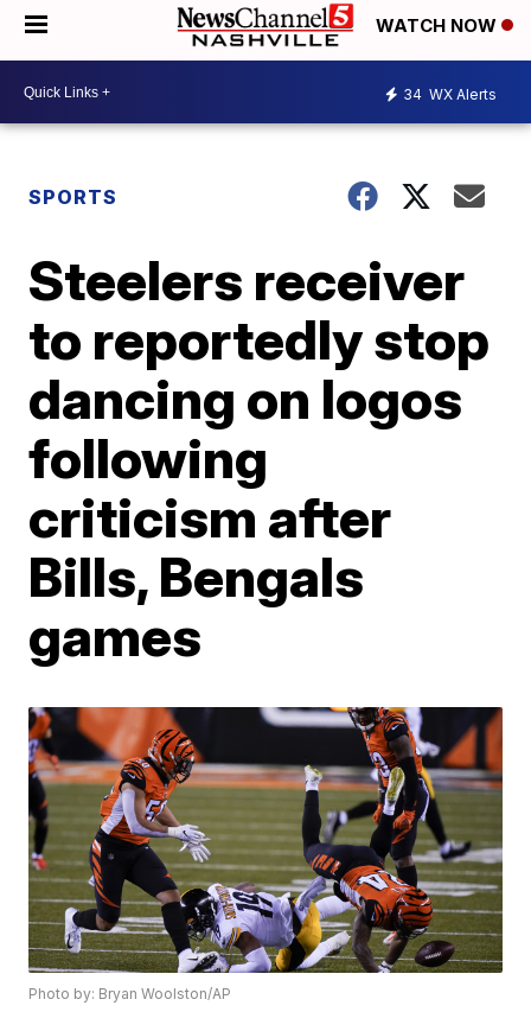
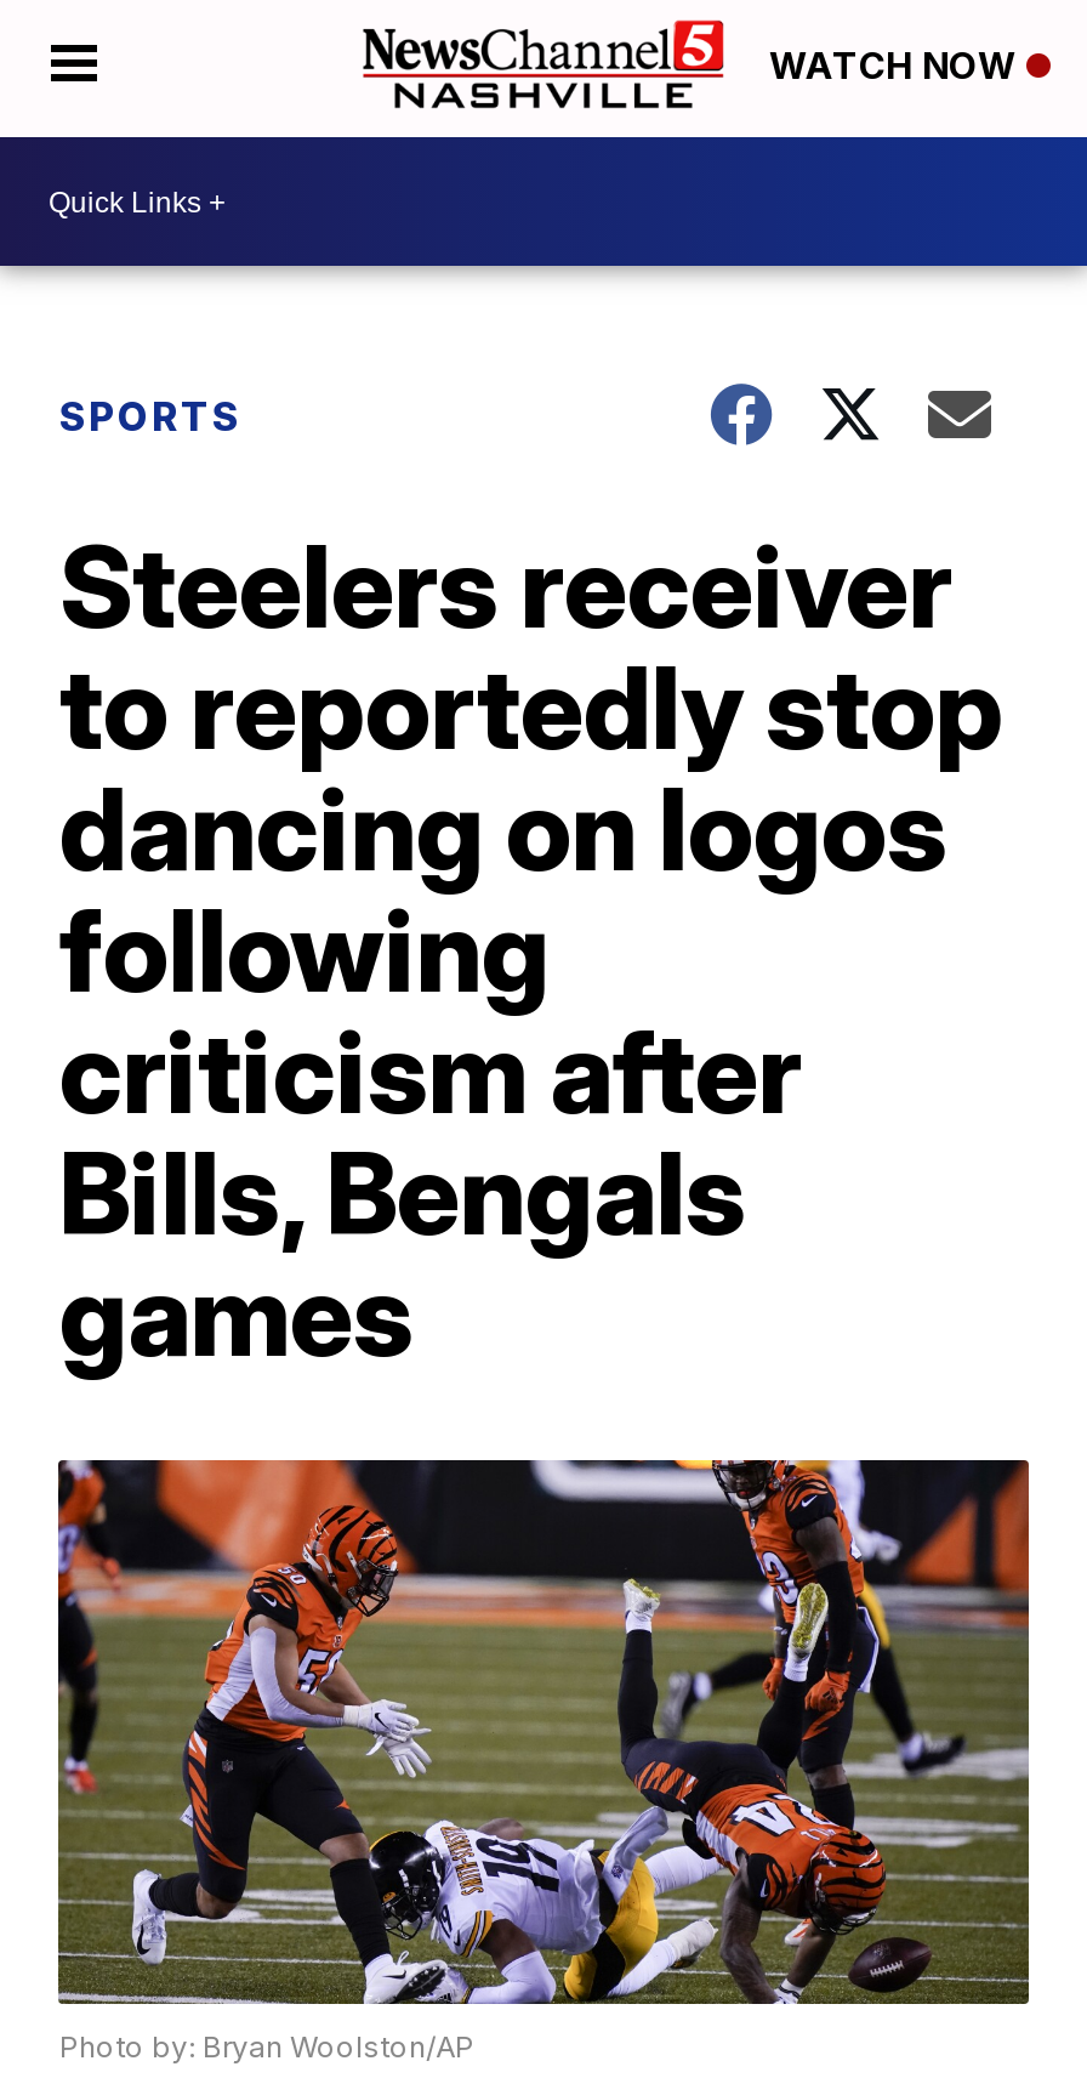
[403,85,497,103] 34 WX Alerts -> none

